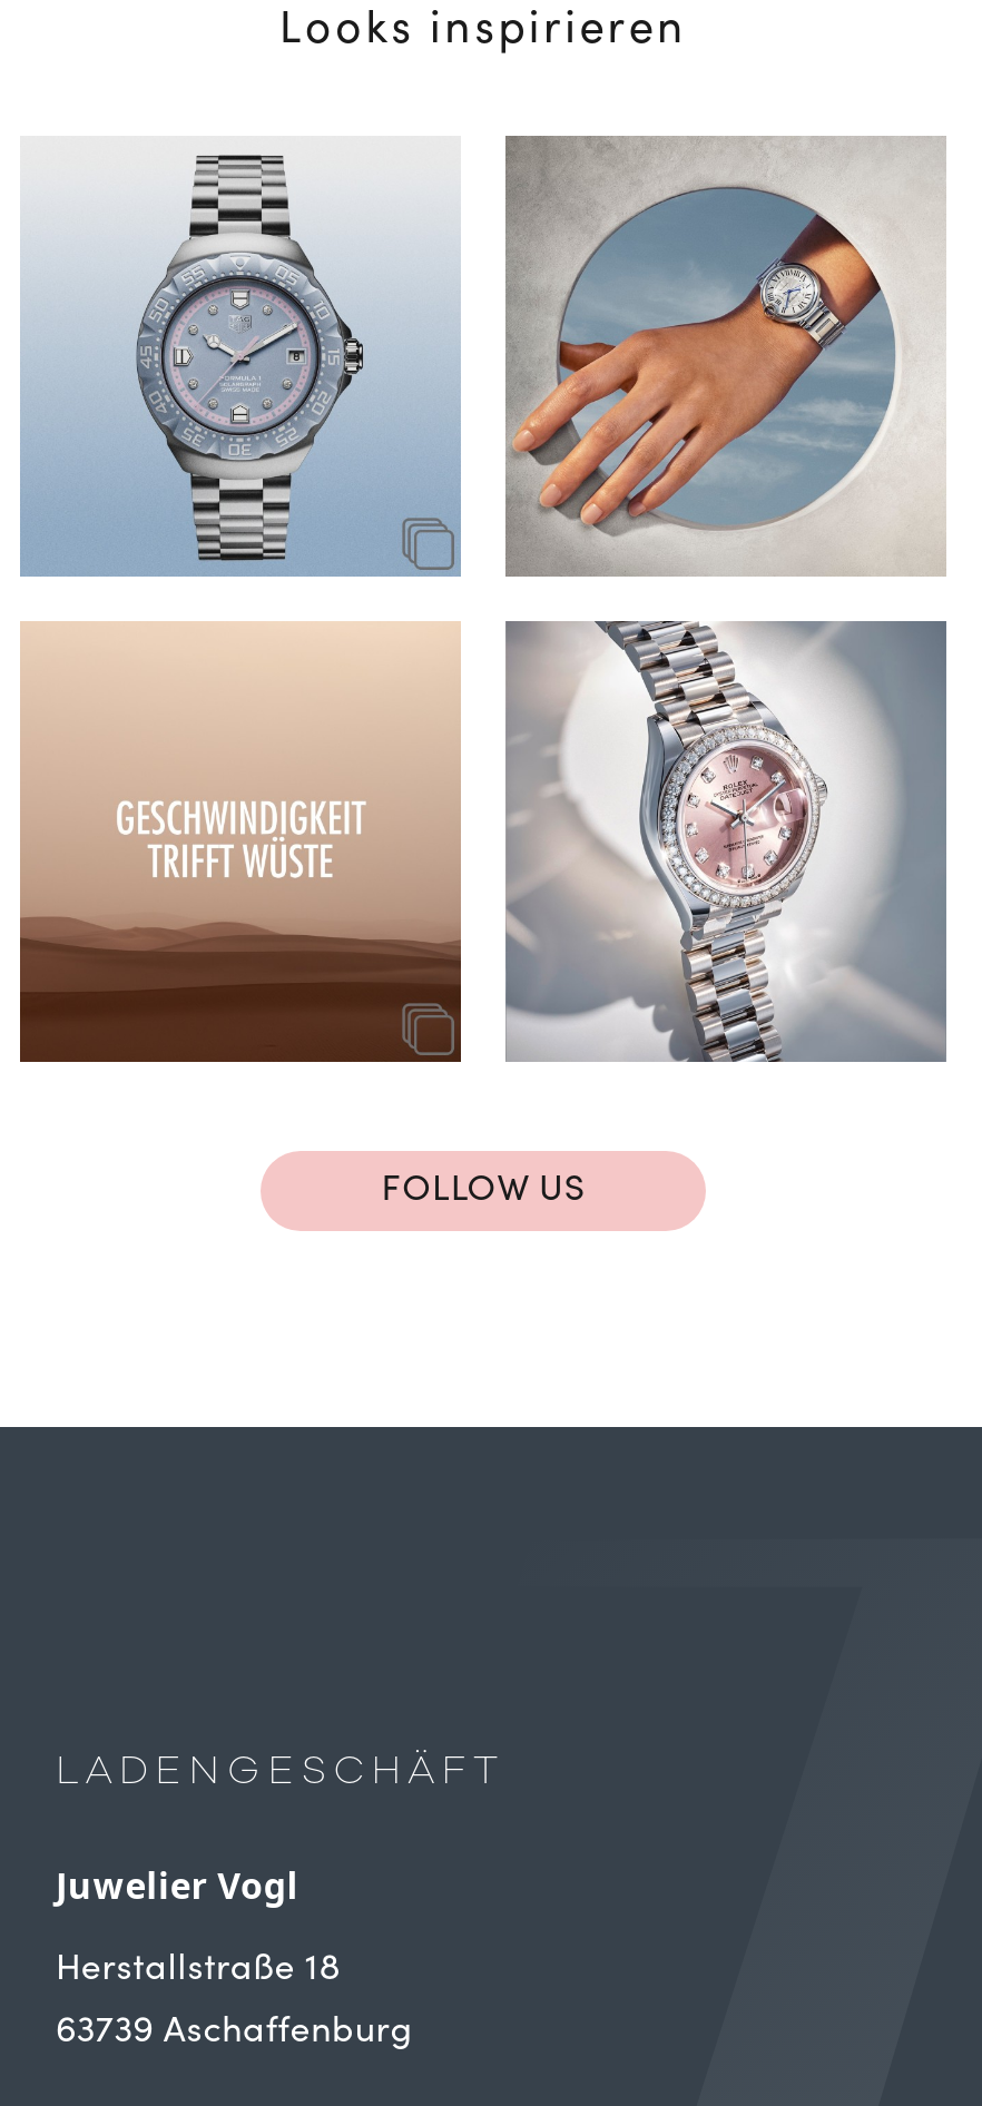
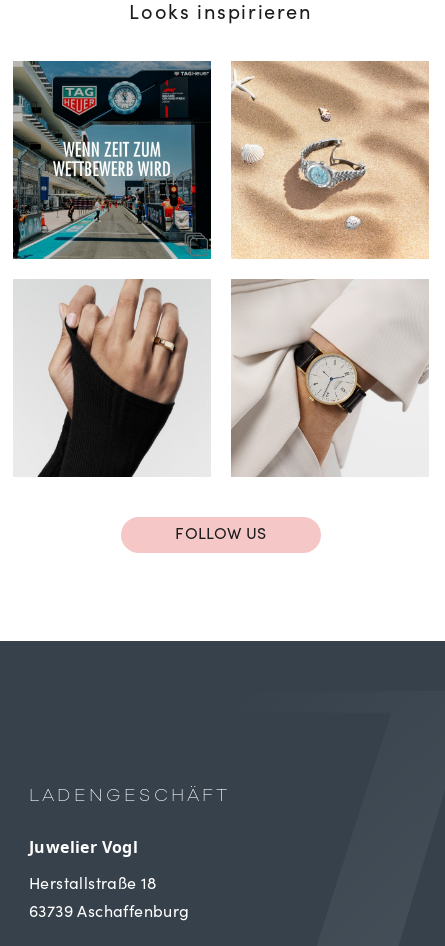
[20,136,461,577] [image] -> [12,60,212,260] [image]
[505,136,946,579] [image] -> [231,61,429,259] [image]
[18,623,463,1064] [image] -> [13,279,211,477] [image]
[505,621,949,1064] [image] -> [231,279,429,477] [image]

